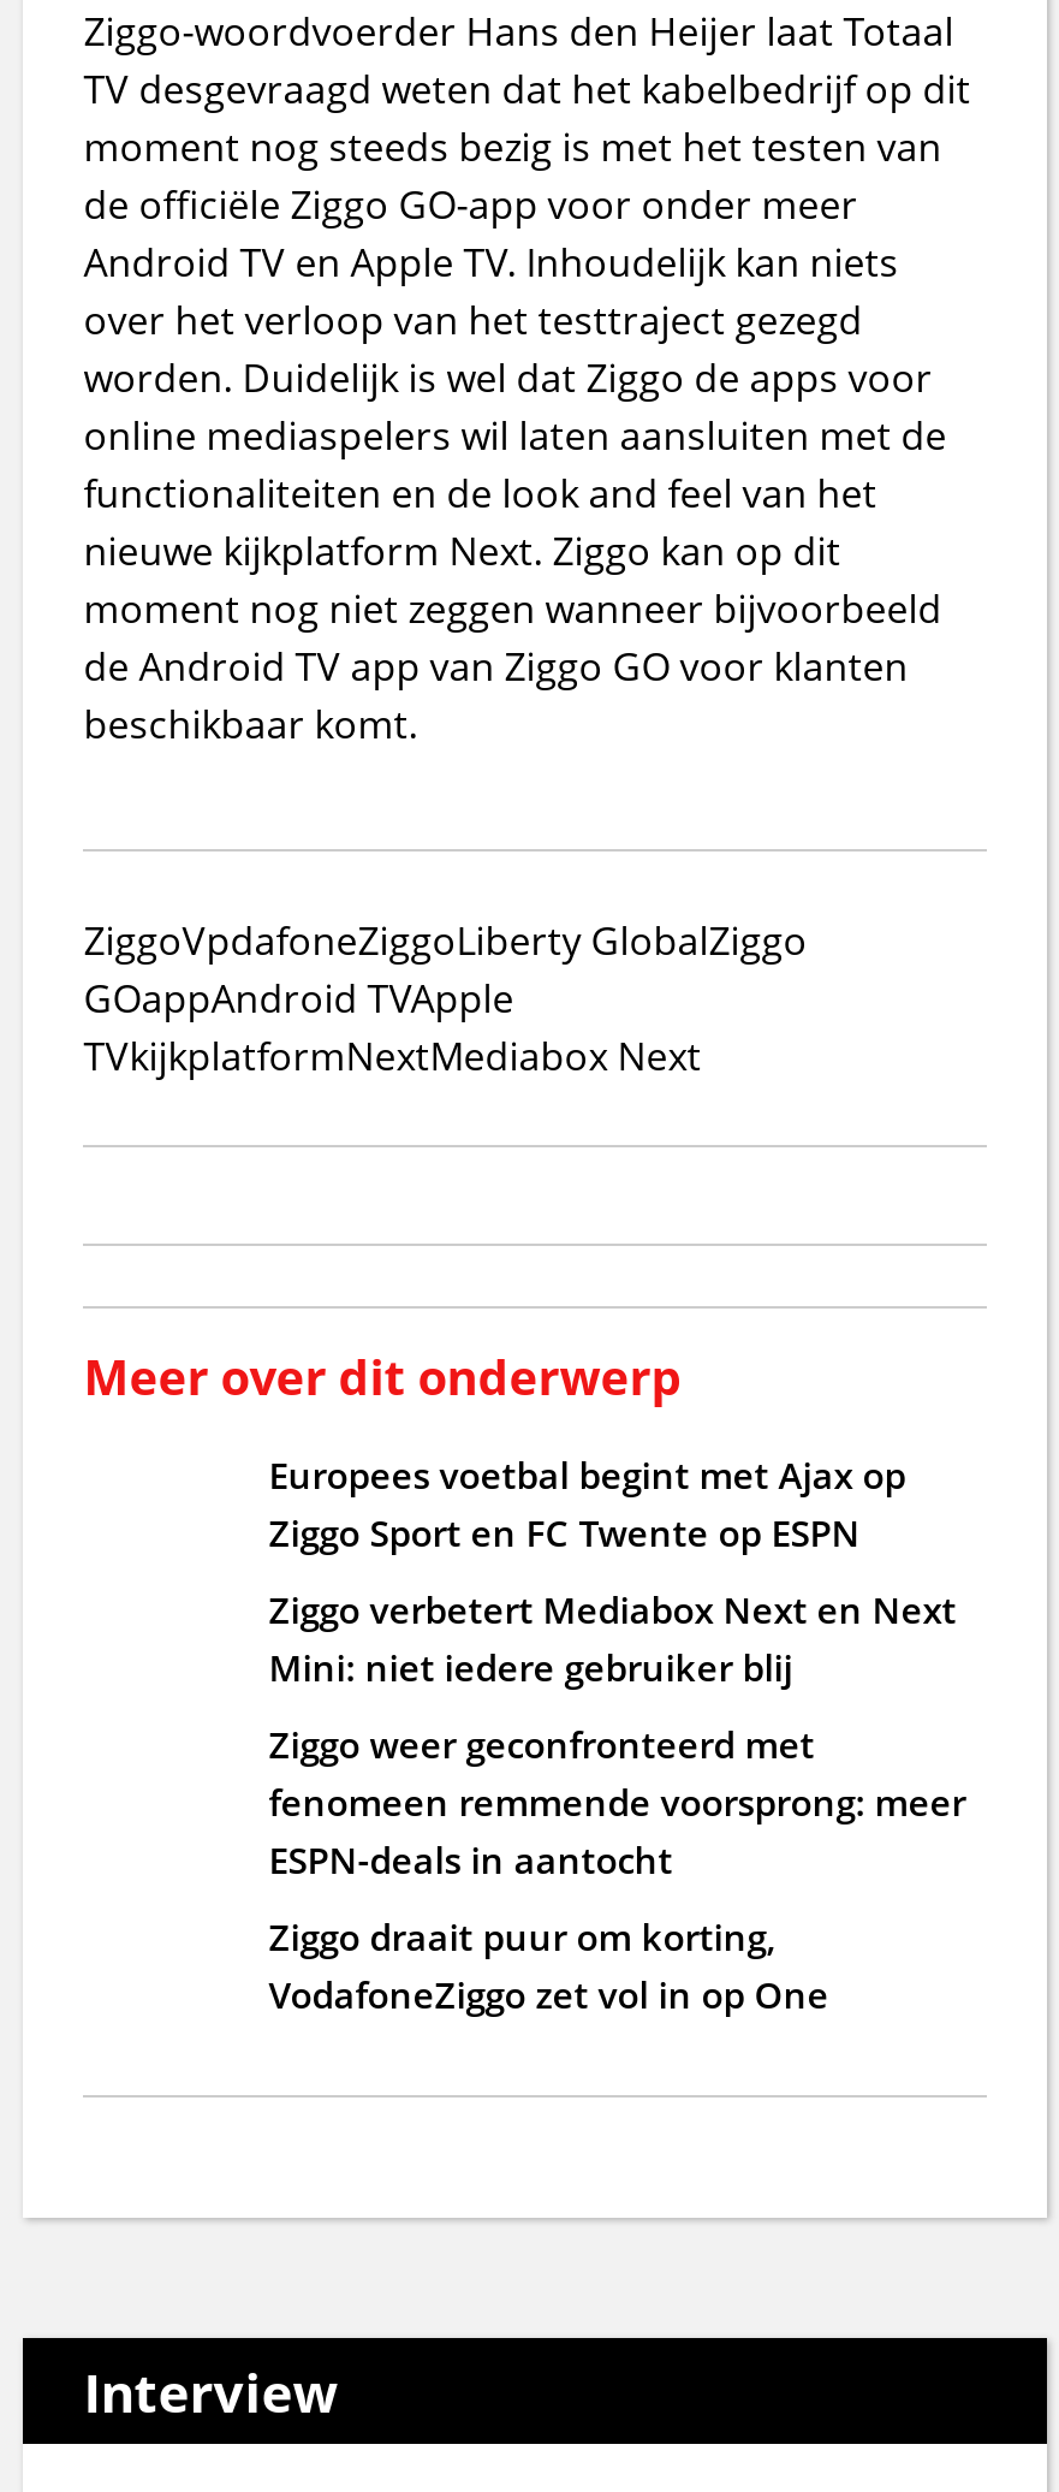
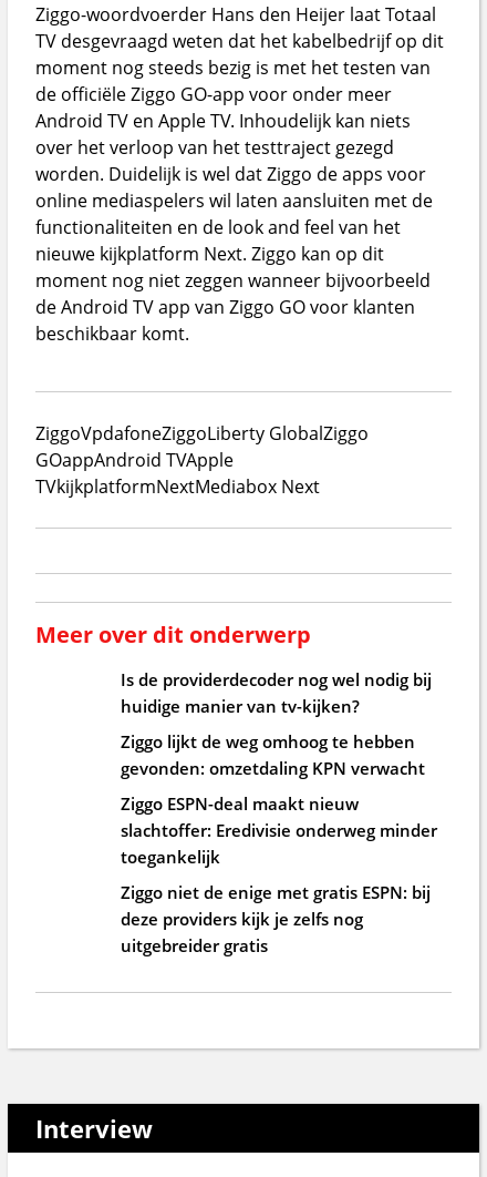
[269,1450,906,1556] Europees voetbal begint met Ajax op | Ziggo Sport en FC Twente op ESPN -> [121,668,432,717] Is de providerdecoder nog wel nodig bij | huidige manier van tv-kijken?
[269,1585,956,1691] Ziggo verbetert Mediabox Next en Next | Mini: niet iedere gebruiker blij -> [121,730,425,779] Ziggo lijkt de weg omhoog te hebben | gevonden: omzetdaling KPN verwacht
[269,1720,966,1883] Ziggo weer geconfronteerd met | fenomeen remmende voorsprong: meer | ESPN-deals in aantocht -> [121,792,437,868] Ziggo ESPN-deal maakt nieuw | slachtoffer: Eredivisie onderweg minder | toegankelijk
[269,1912,829,2018] Ziggo draait puur om korting, | VodafoneZiggo zet vol in op One -> [121,881,431,956] Ziggo niet de enige met gratis ESPN: bij | deze providers kijk je zelfs nog | uitgebreider gratis

